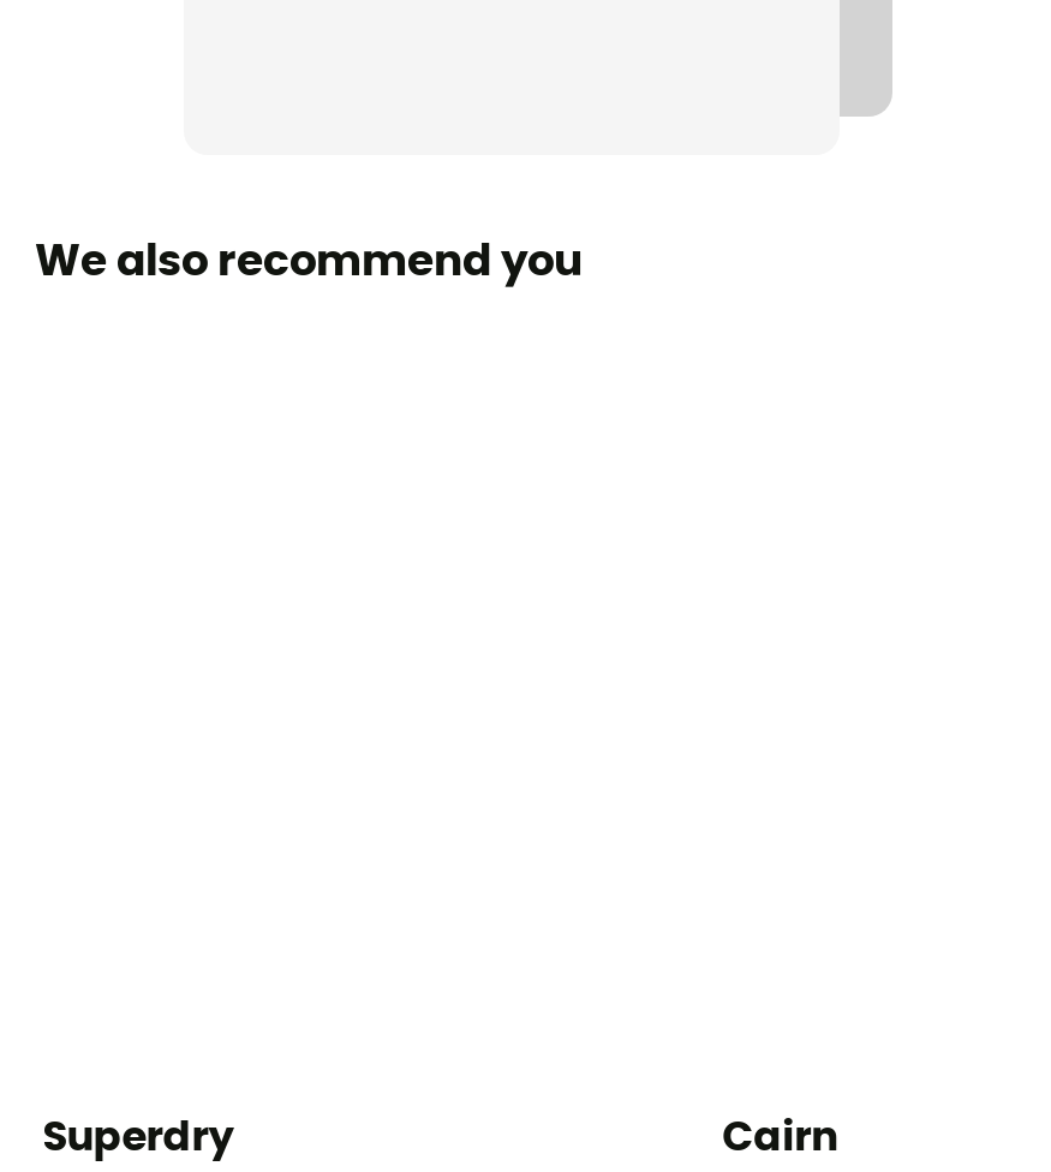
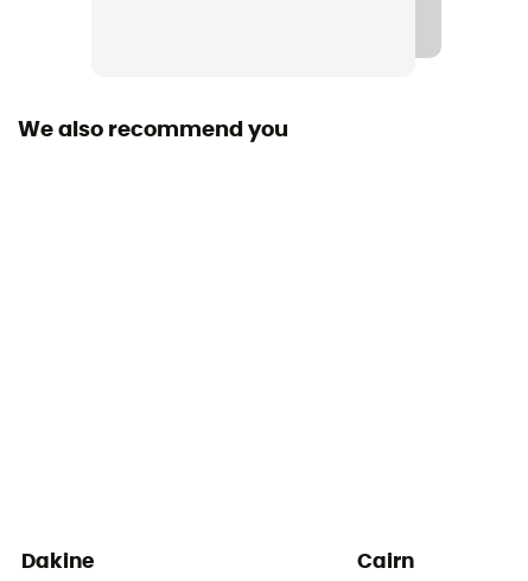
[43,1118,235,1159] Superdry -> [22,552,94,572] Dakine

